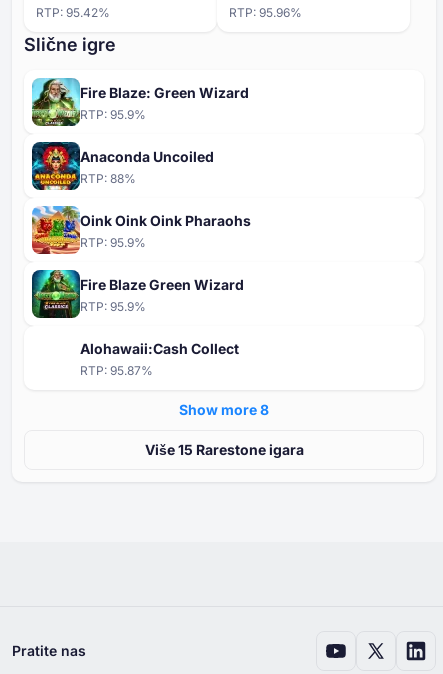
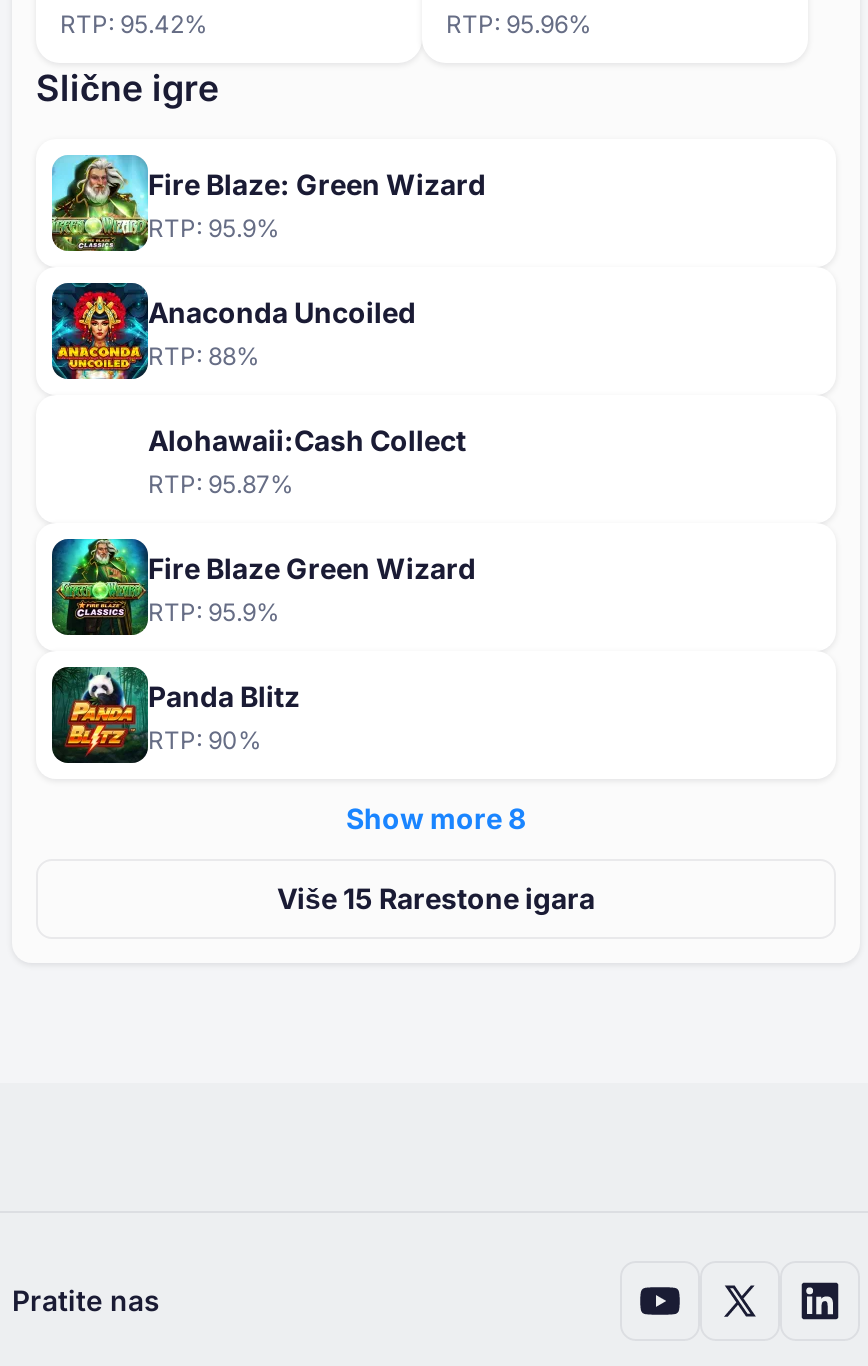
[31,205,251,255] [image] | Oink Oink Oink Pharaohs | RTP: 95.9% -> none
none -> [50,665,300,765] [image] | Panda Blitz | RTP: 90%
moved [80,340,239,378] -> [148,423,466,499]: Alohawaii:Cash Collect | RTP: 95.87%

